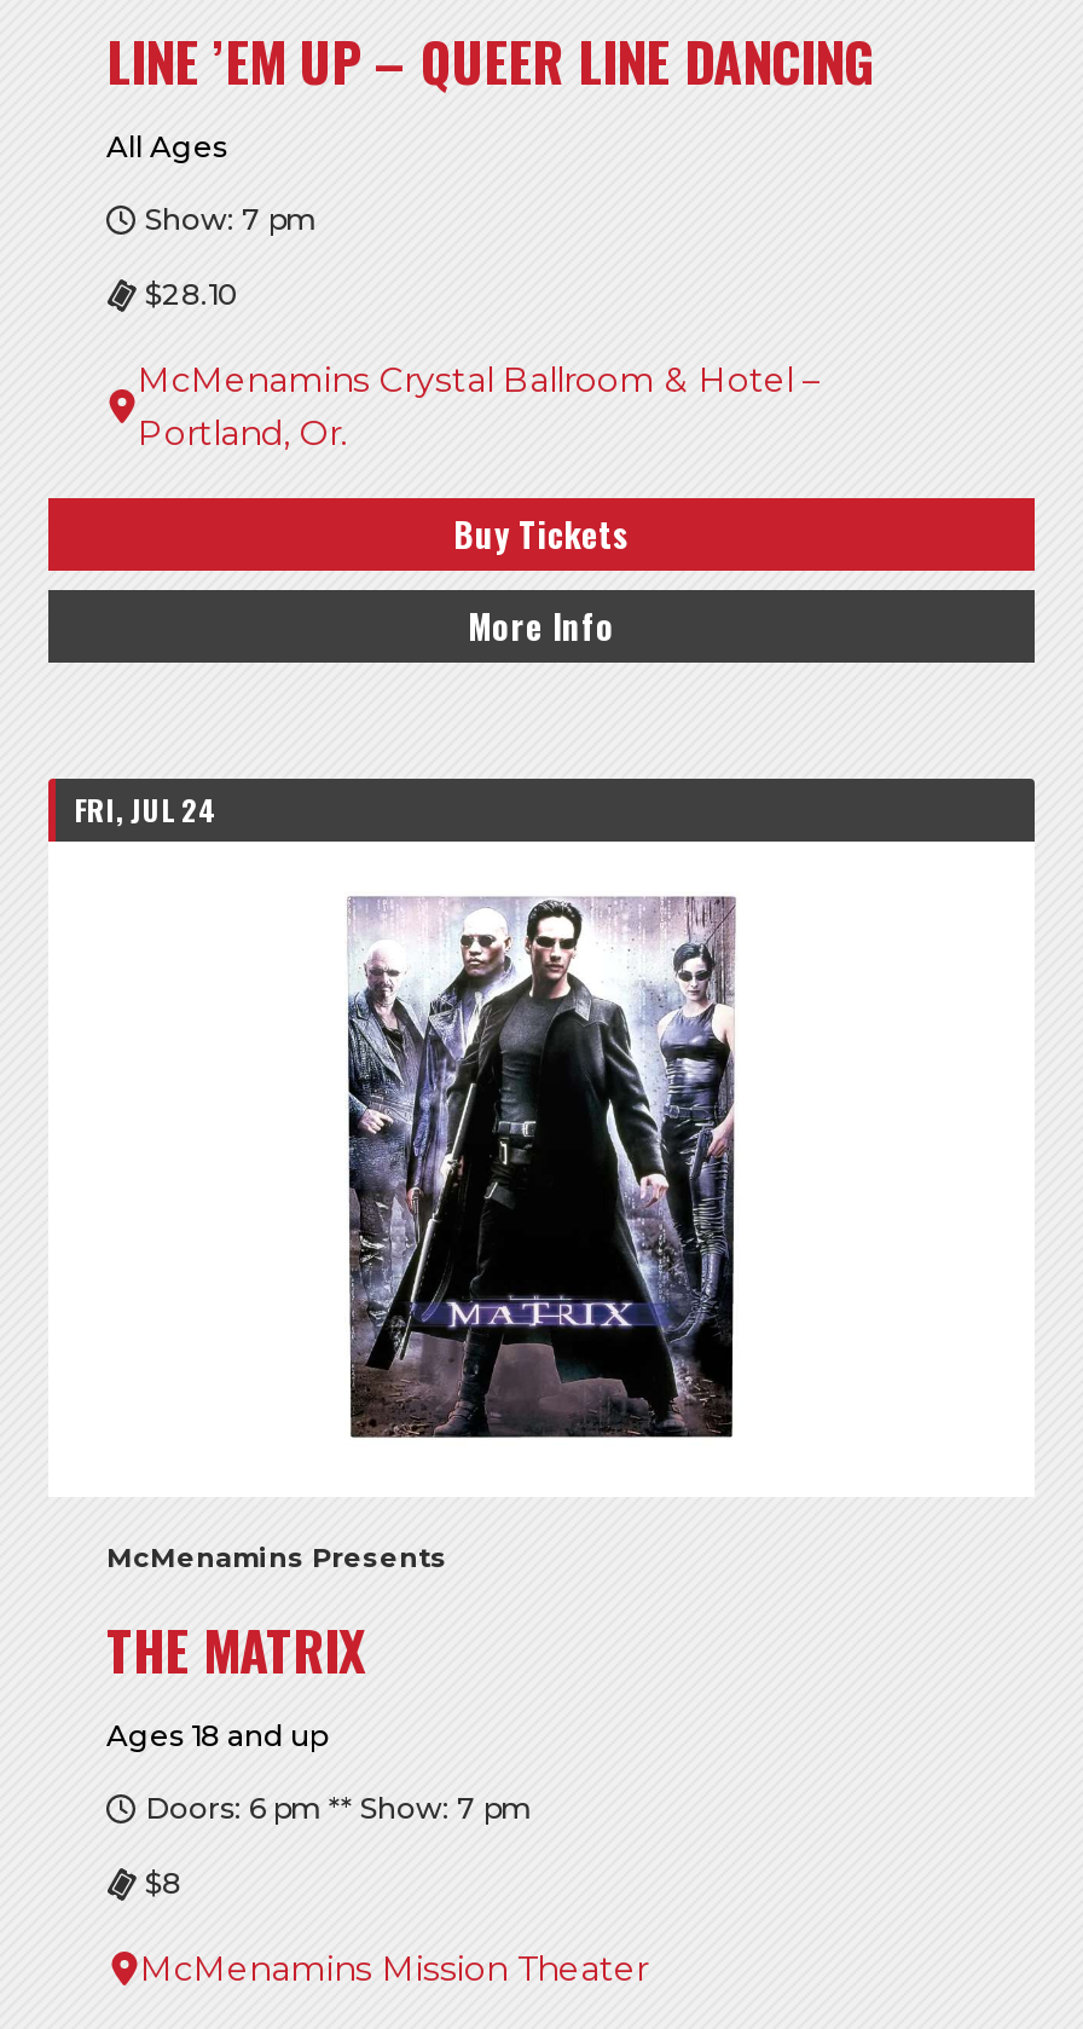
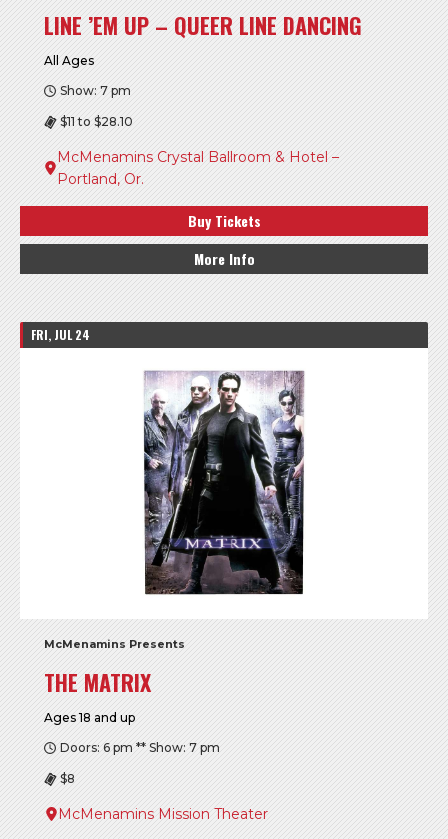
[145,276,239,312] $28.10 -> [60,114,133,129] $11 to $28.10

